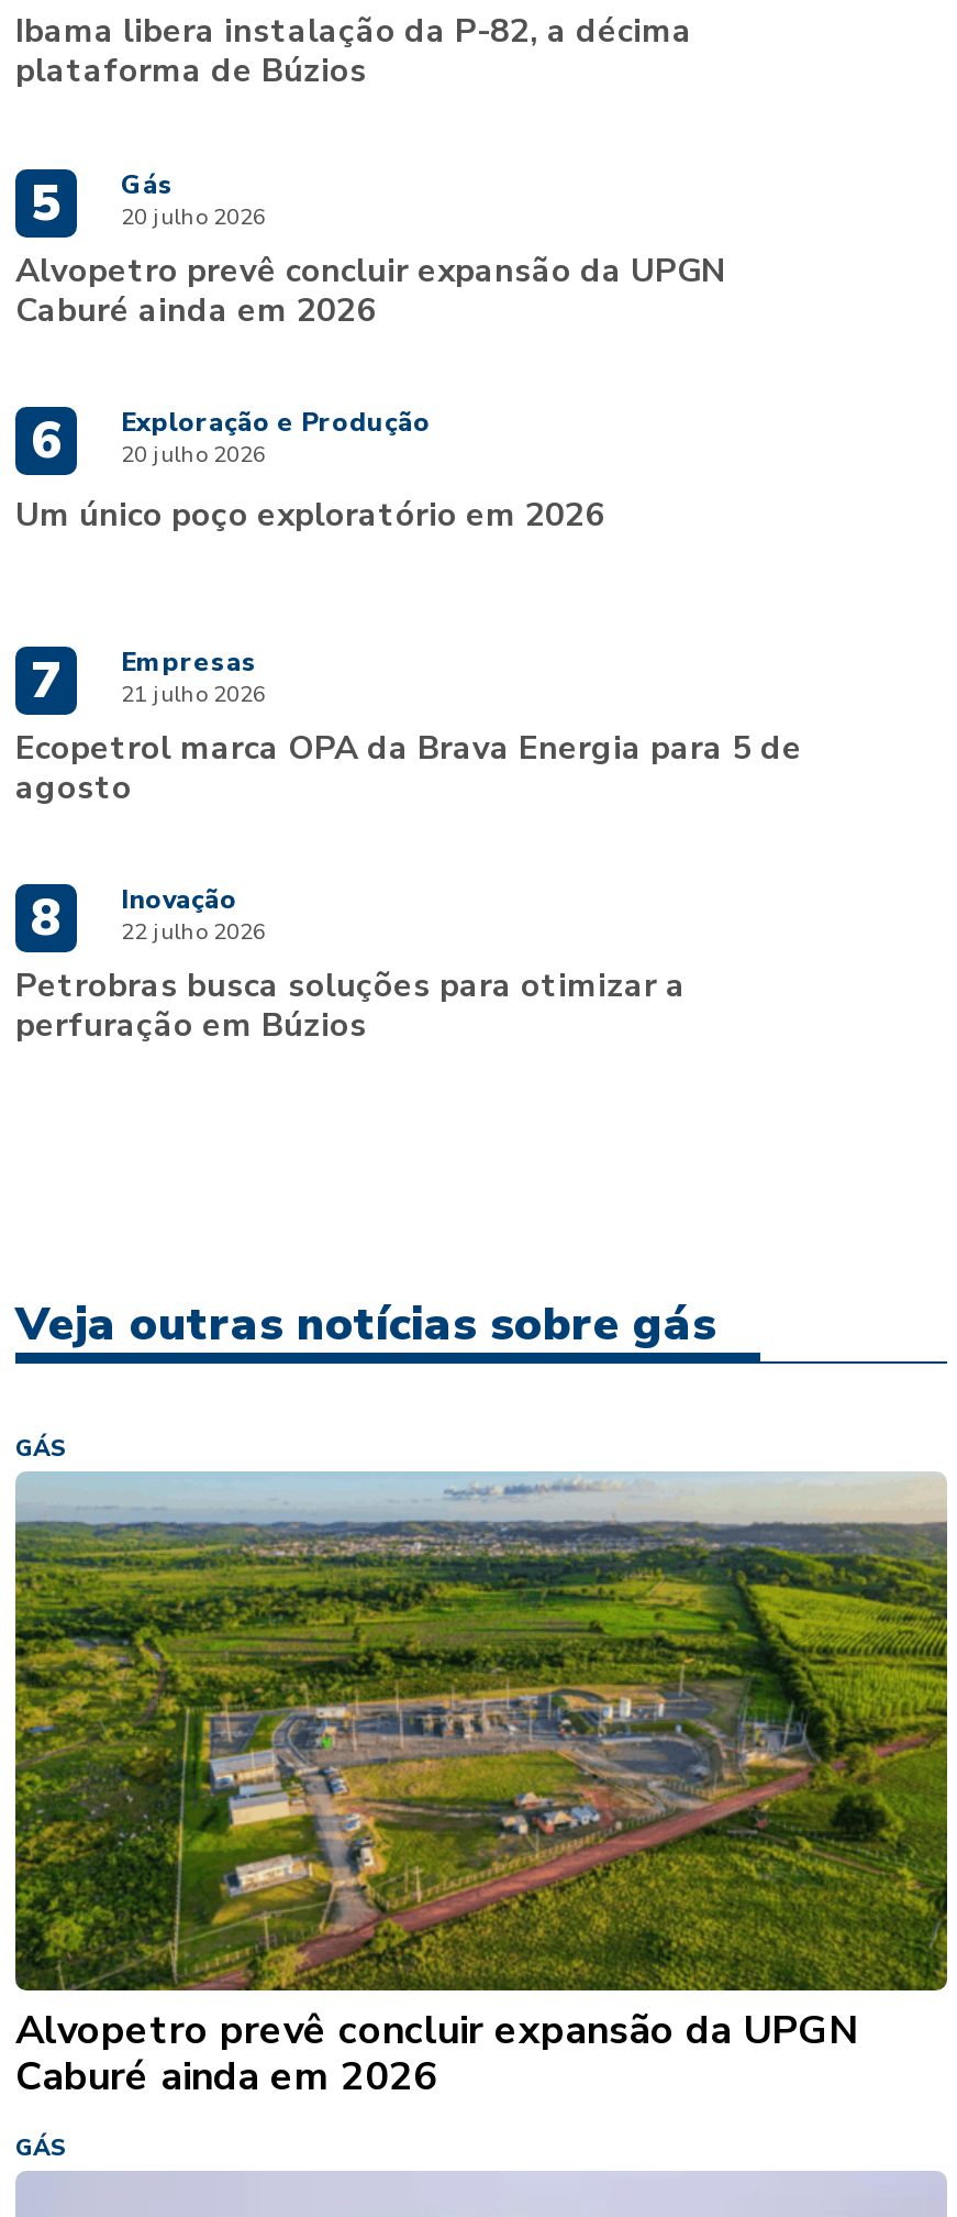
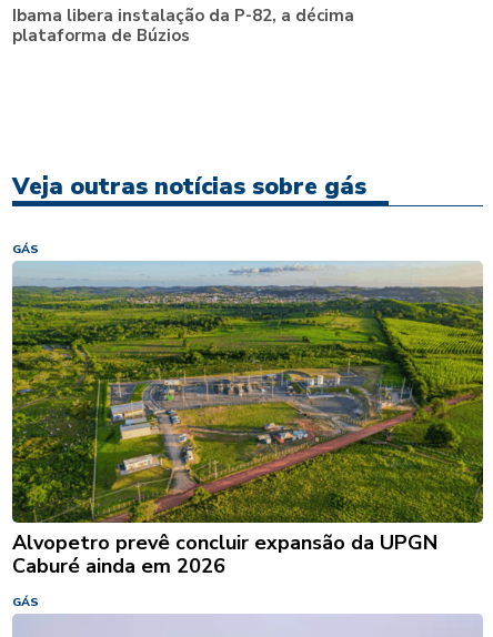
[15,166,802,1047] 5 | Gás | 20 julho 2026 | Alvopetro prevê concluir expansão da UPGN | Caburé ainda em 2026 | 6 | Exploração e Produção | 20 julho 2026 | Um único poço exploratório em 2026 | 7 | Empresas | 21 julho 2026 | Ecopetrol marca OPA da Brava Energia para 5 de | agosto | 8 | Inovação | 22 julho 2026 | Petrobras busca soluções para otimizar a | perfuração em Búzios -> none

